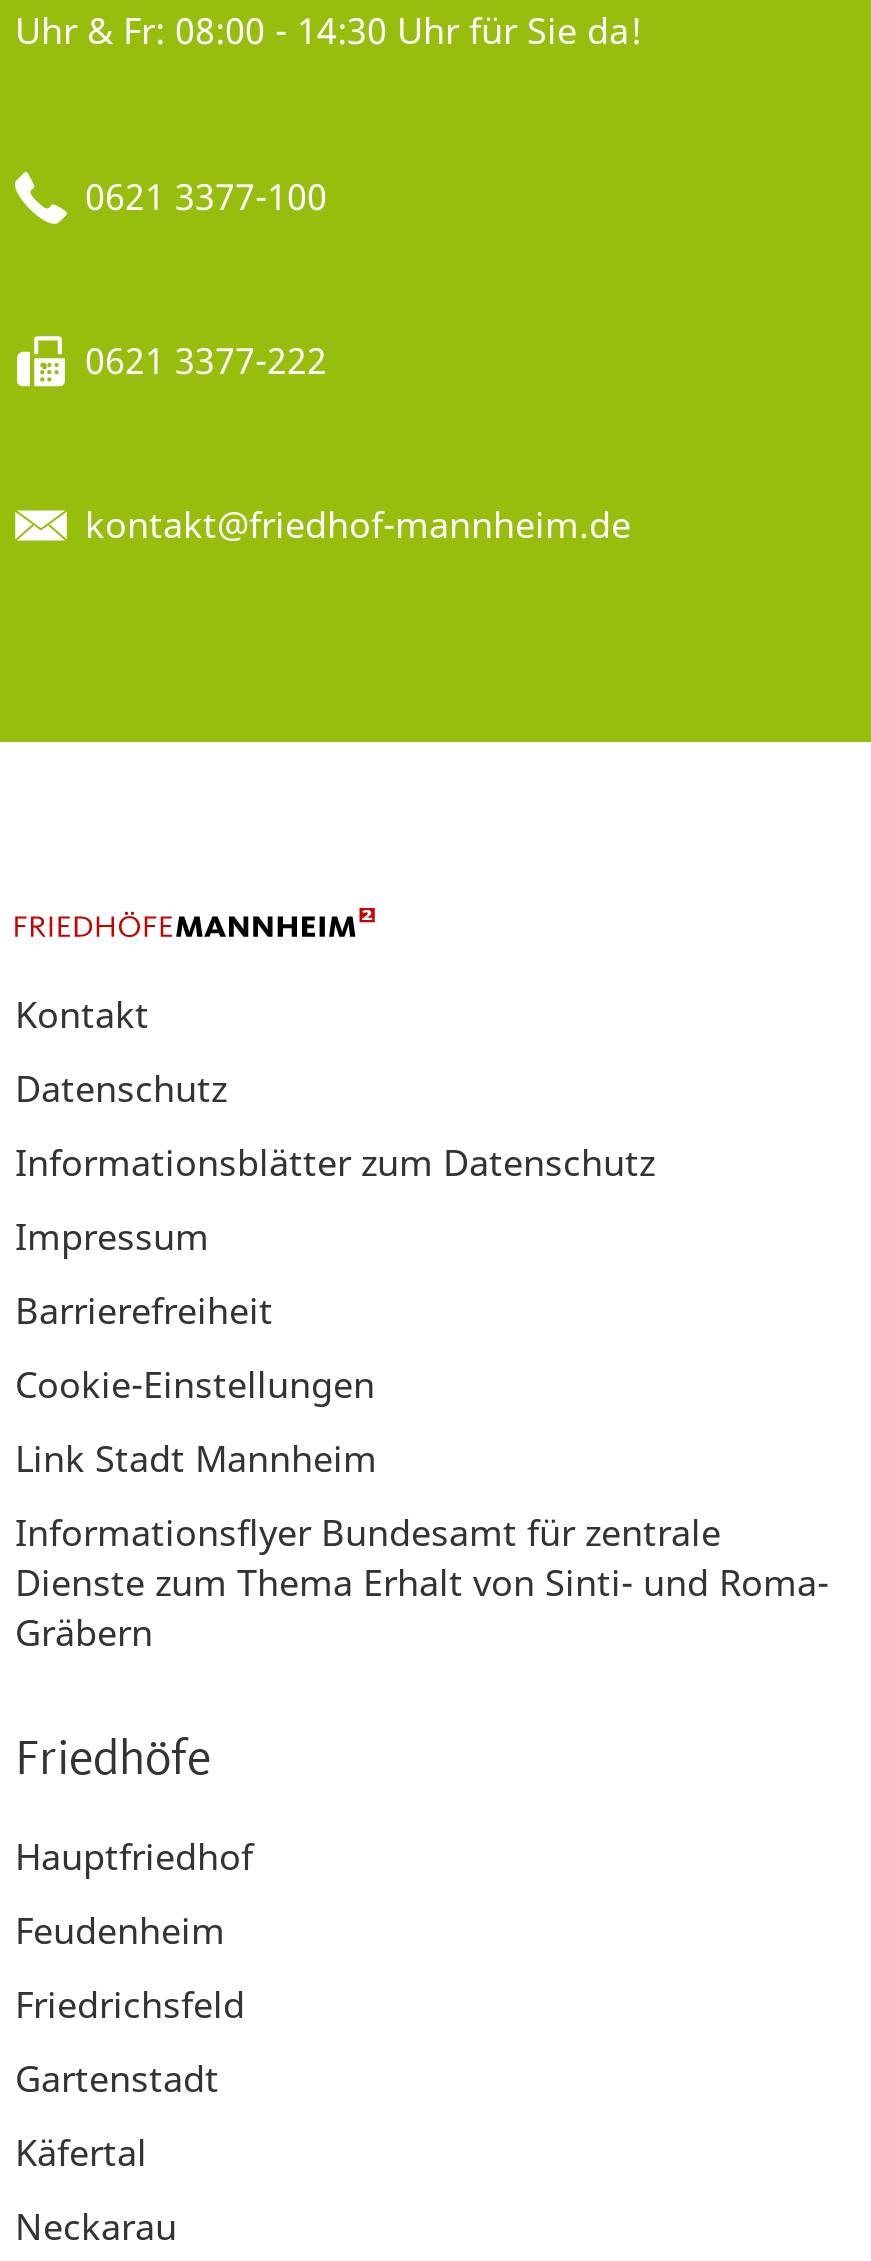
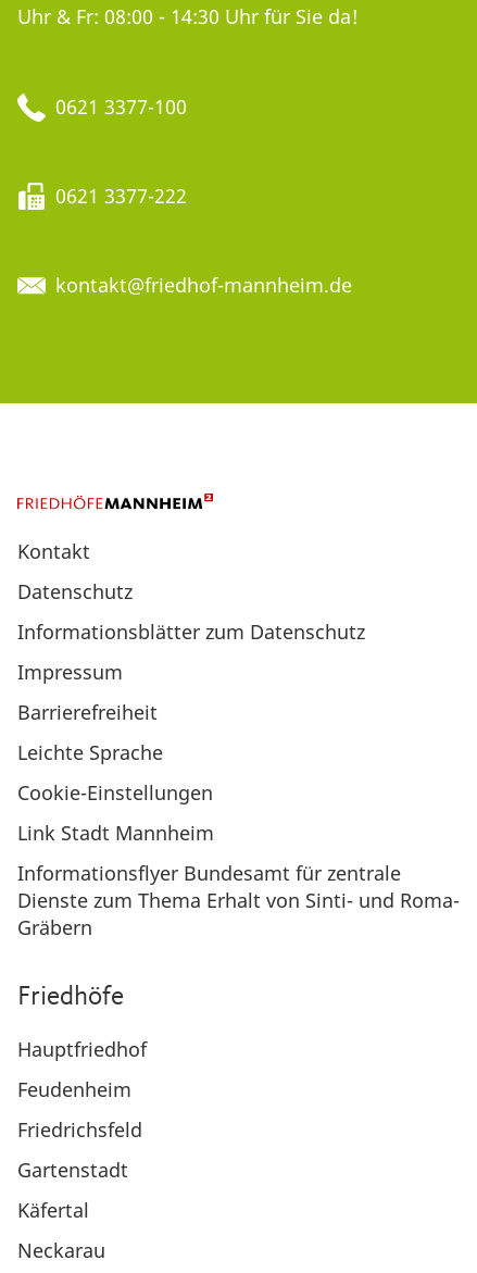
none -> [17,739,163,766] Leichte Sprache

